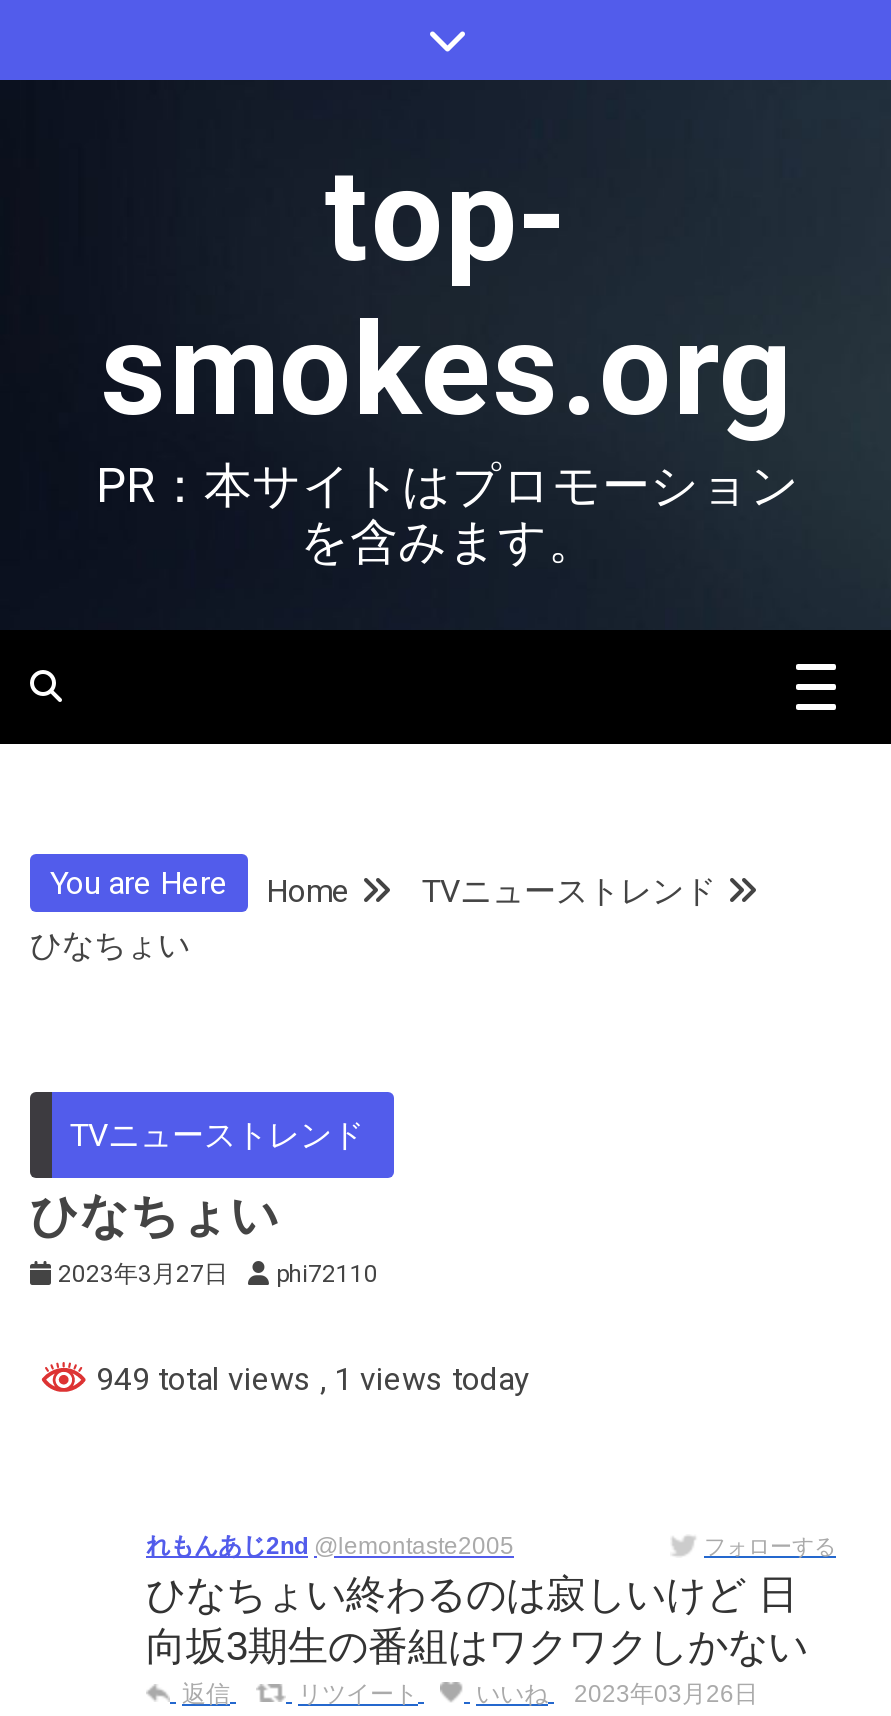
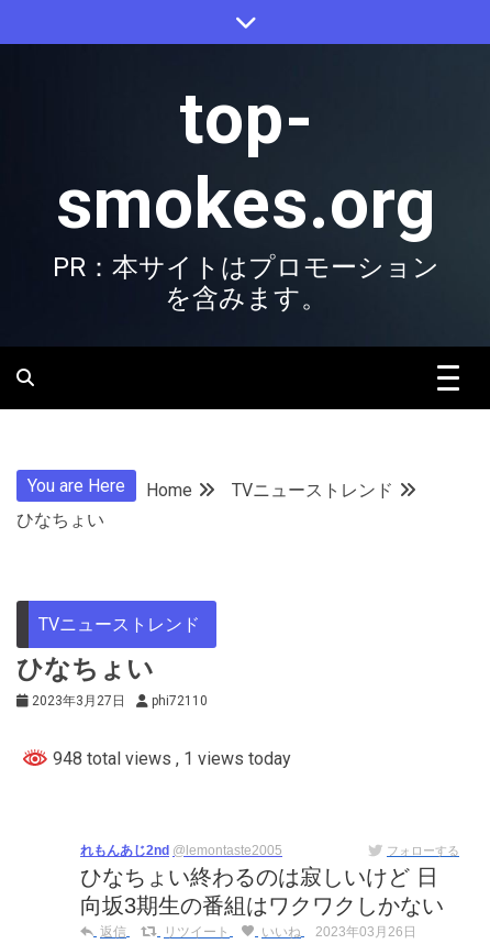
[88,1360,530,1398] 949 total views, 1 views today -> [48,748,291,769] 948 total views, 1 views today

